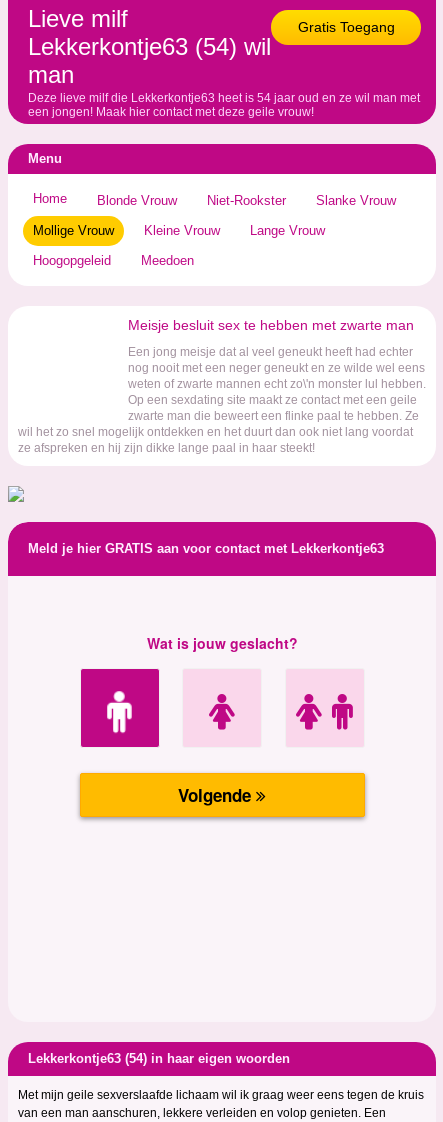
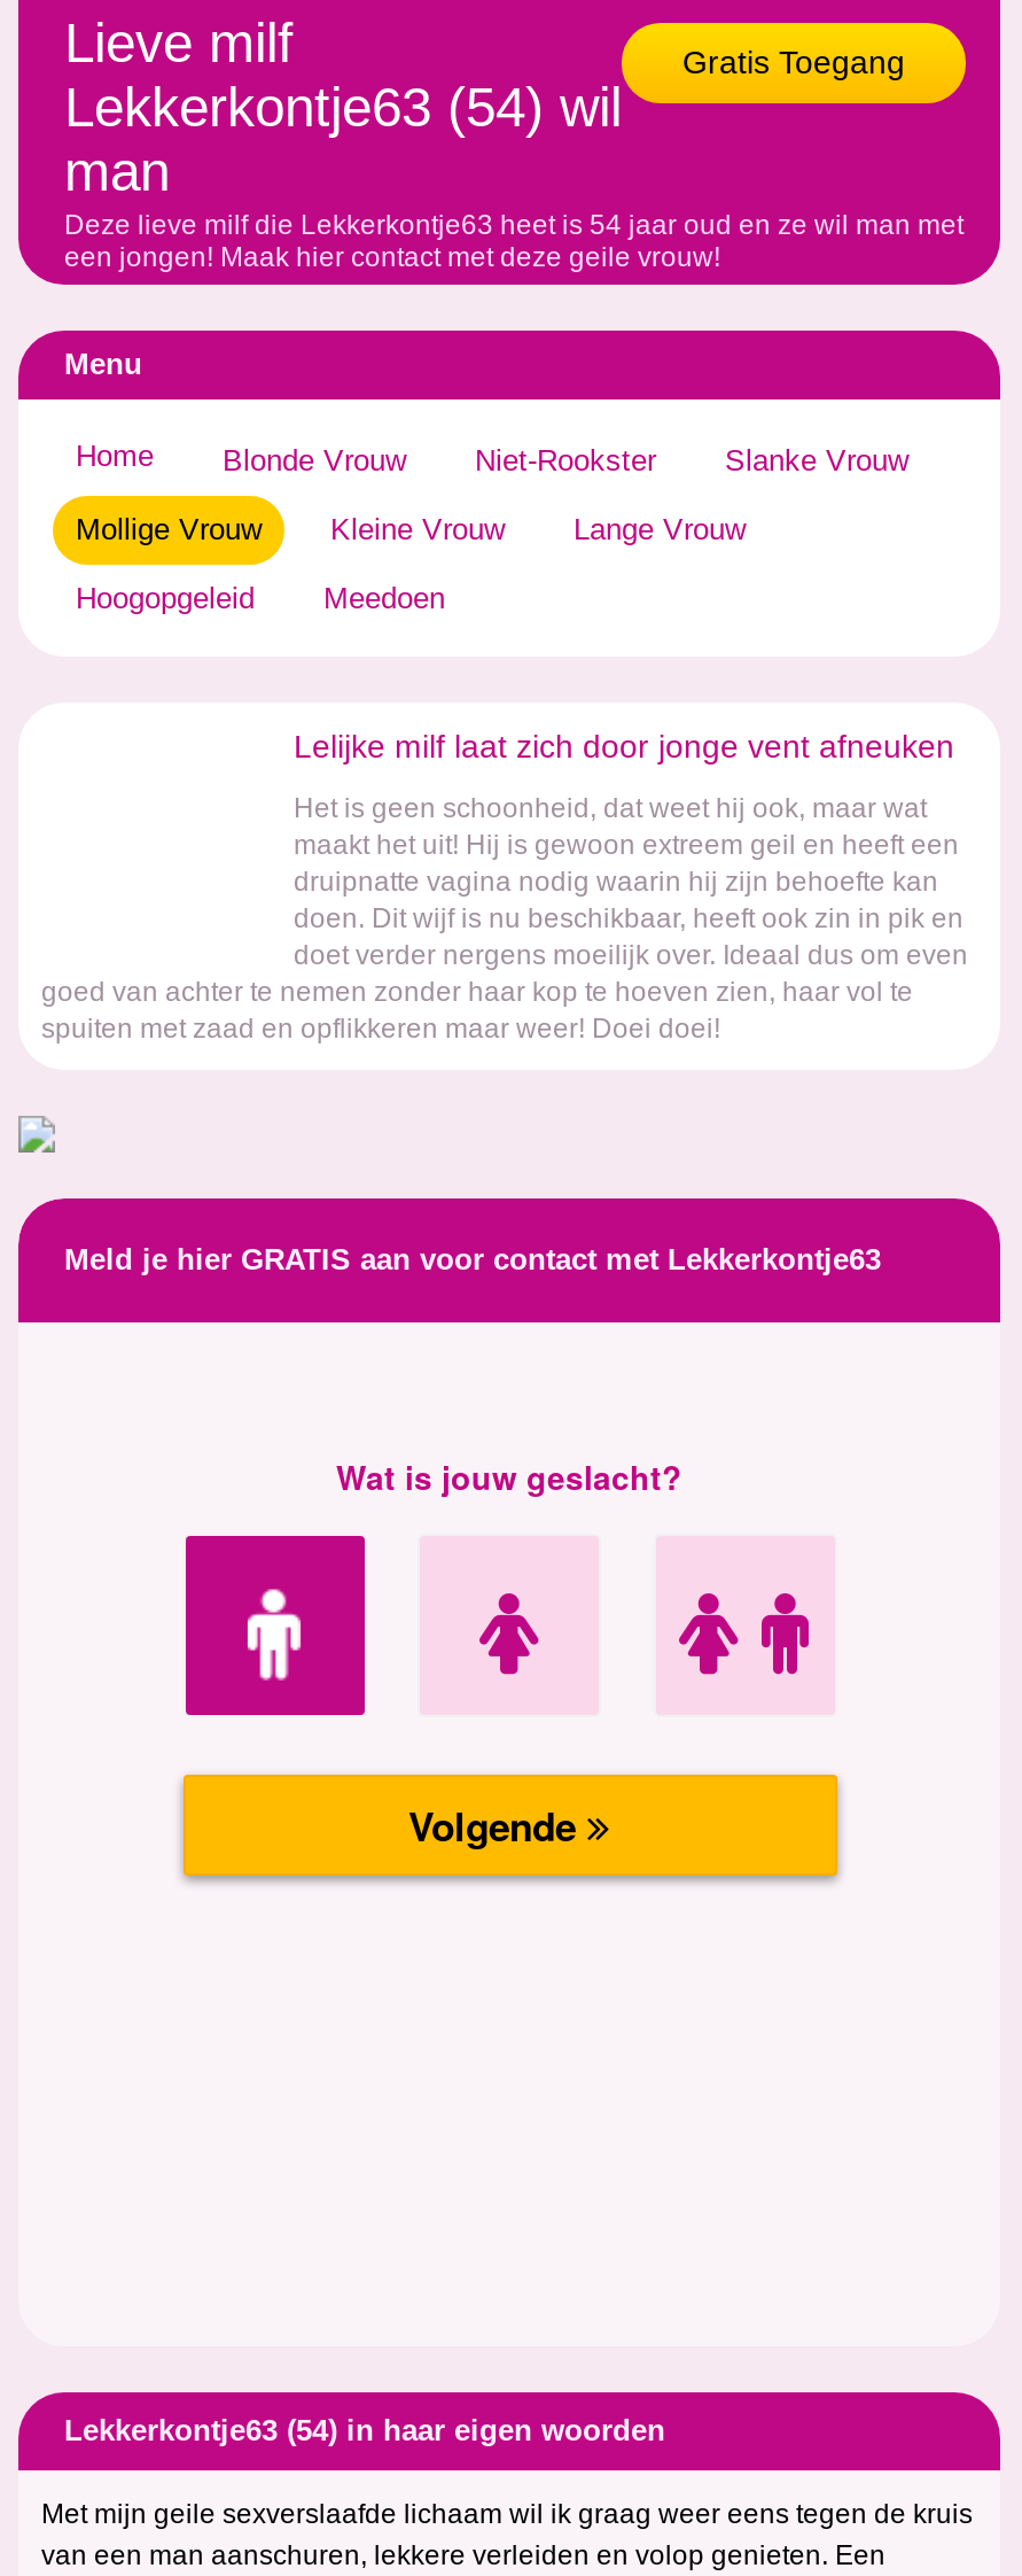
[128,317,414,333] Meisje besluit sex te hebben met zwarte man -> [294,728,954,765] Lelijke milf laat zich door jonge vent afneuken
[18,345,426,455] Een jong meisje dat al veel geneukt heeft had echter | nog nooit met een neger geneukt en ze wilde wel eens | weten of zwarte mannen echt zo\'n monster lul hebben. | Op een sexdating site maakt ze contact met een geile | zwarte man die beweert een flinke paal te hebben. Ze | wil het zo snel mogelijk ontdekken en het duurt dan ook niet lang voordat | ze afspreken en hij zijn dikke lange paal in haar steekt! -> [41,792,968,1045] Het is geen schoonheid, dat weet hij ook, maar wat | maakt het uit! Hij is gewoon extreem geil en heeft een | druipnatte vagina nodig waarin hij zijn behoefte kan | doen. Dit wijf is nu beschikbaar, heeft ook zin in pik en | doet verder nergens moeilijk over. Ideaal dus om even | goed van achter te nemen zonder haar kop te hoeven zien, haar vol te | spuiten met zaad en opflikkeren maar weer! Doei doei!

